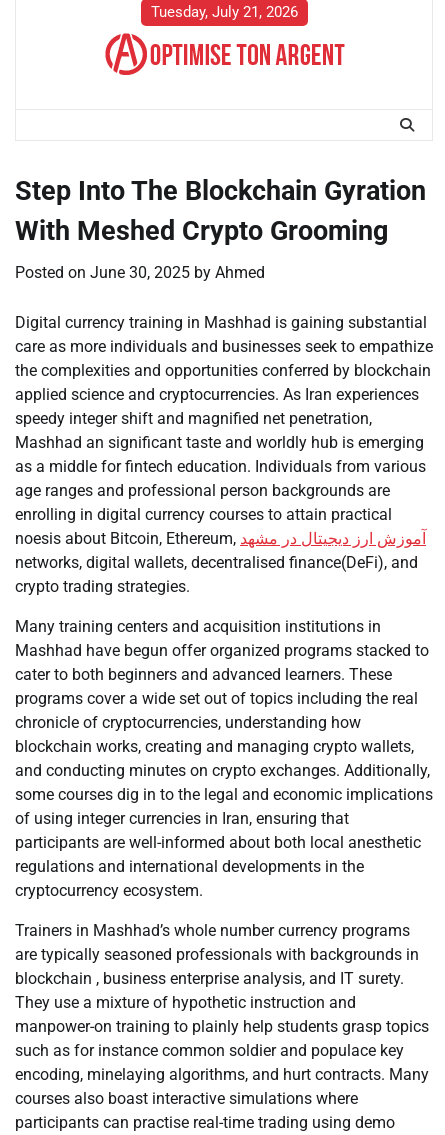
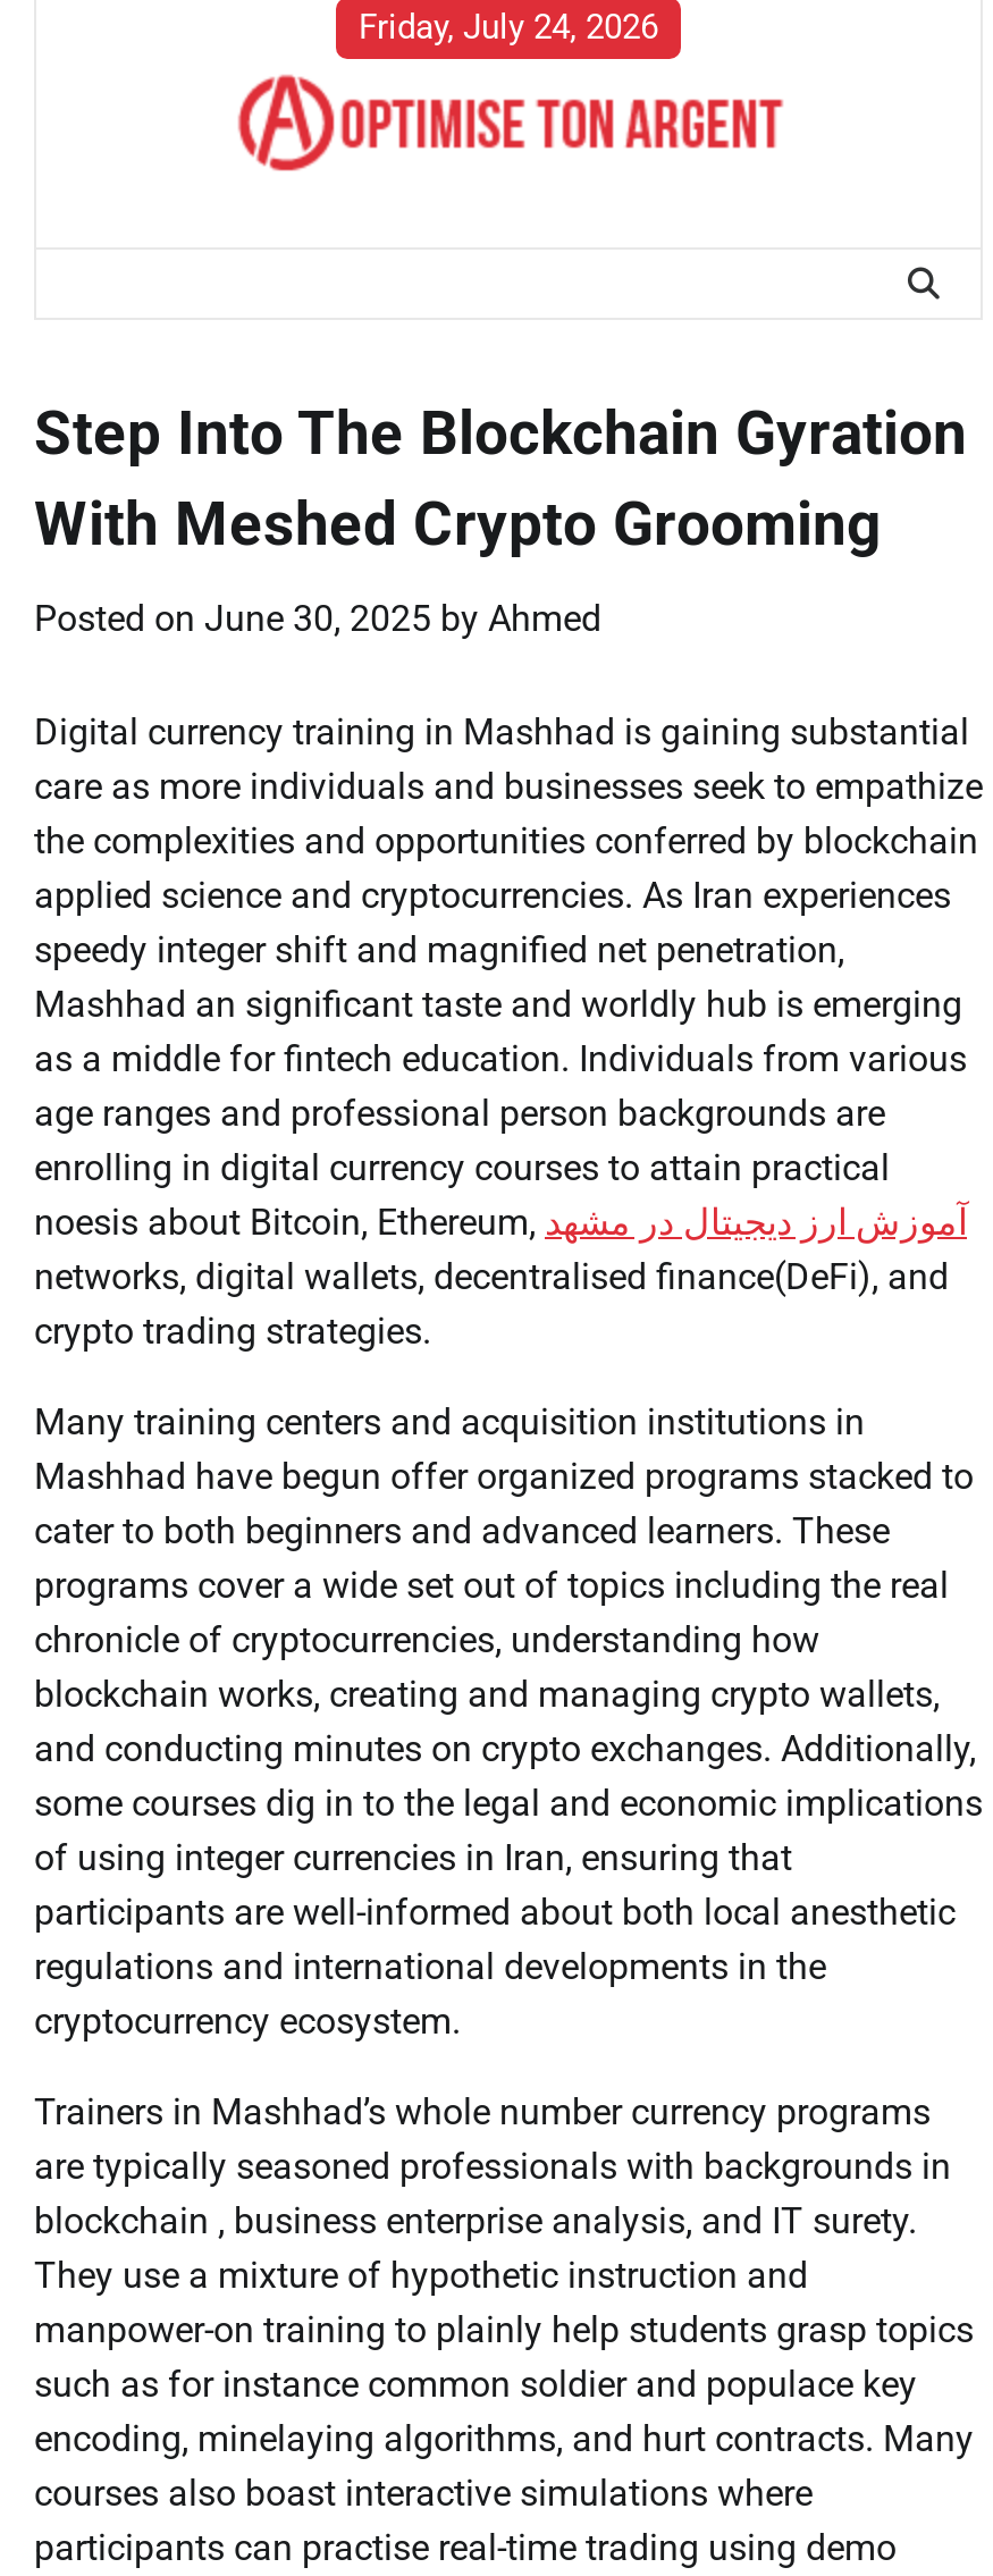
[150,3,297,21] Tuesday, July 21, 2026 -> [359,7,658,48] Friday, July 24, 2026

